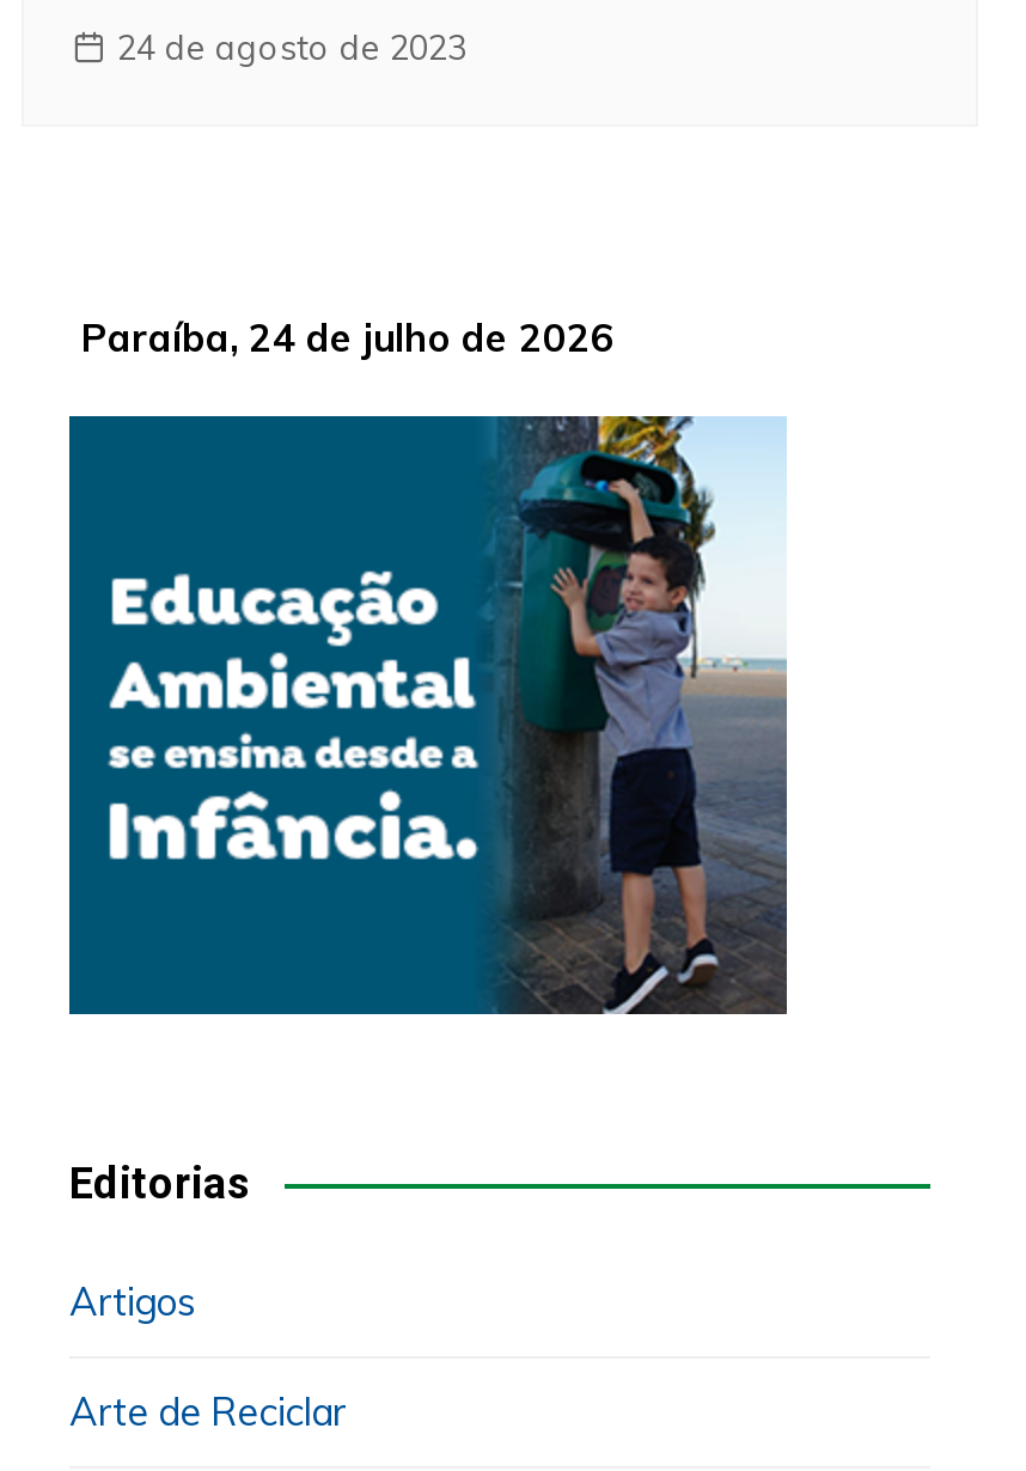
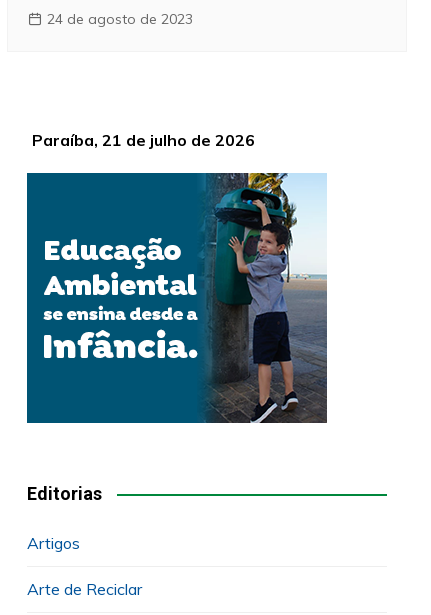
[81,314,615,362] Paraíba, 24 de julho de 2026 -> [32,130,255,150] Paraíba, 21 de julho de 2026

